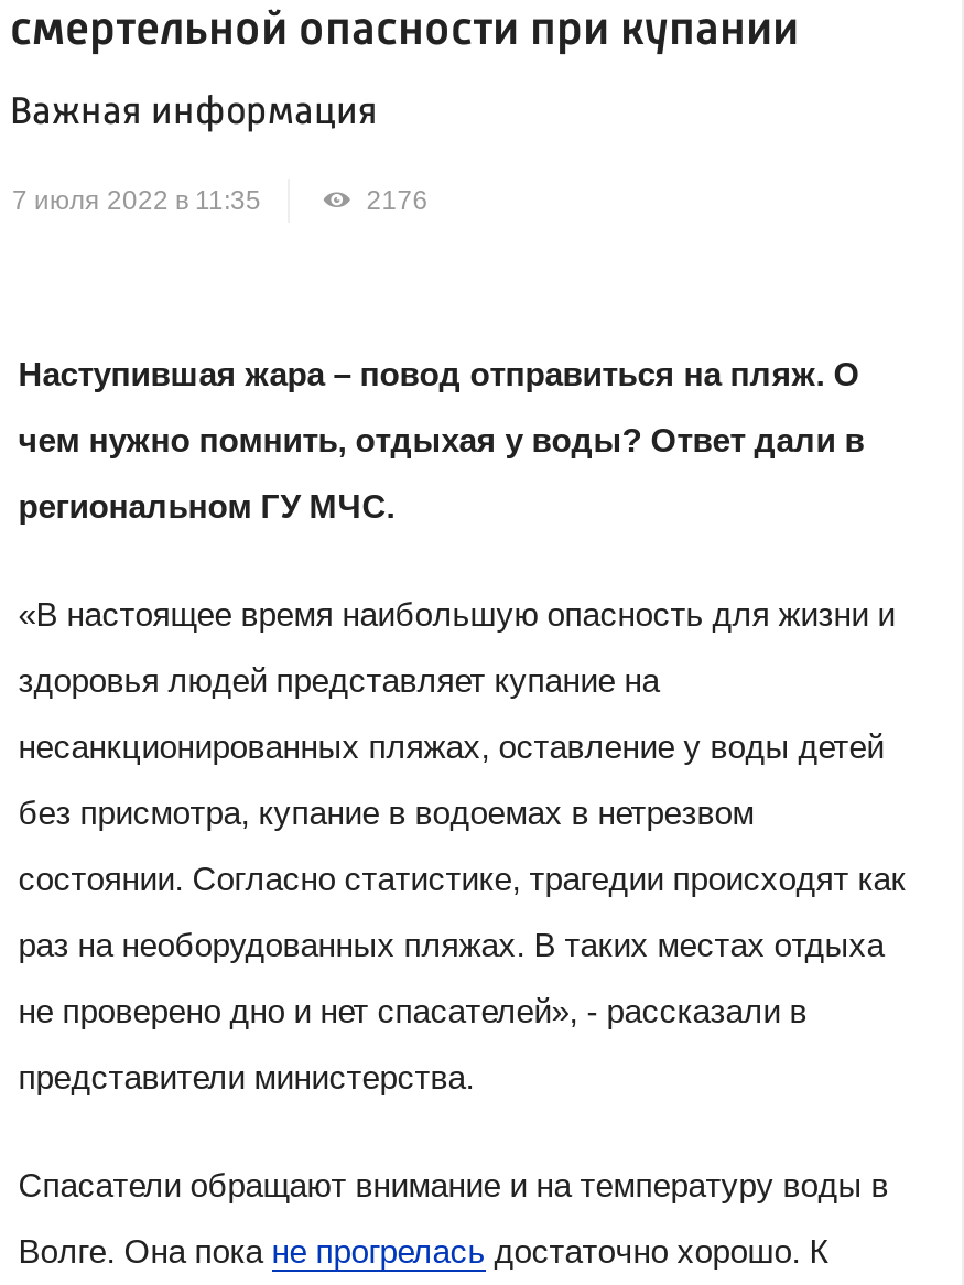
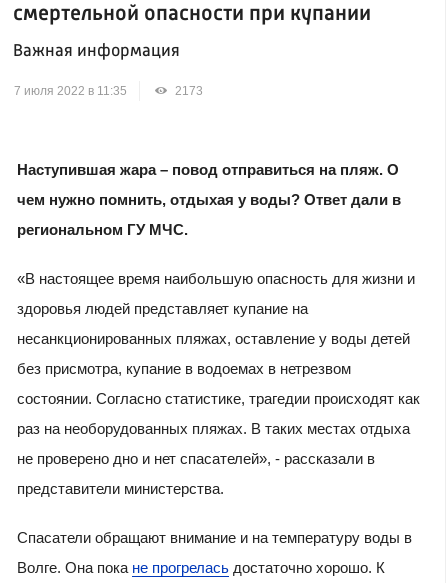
[360,186,428,217] 2176 -> [172,84,203,98] 2173

